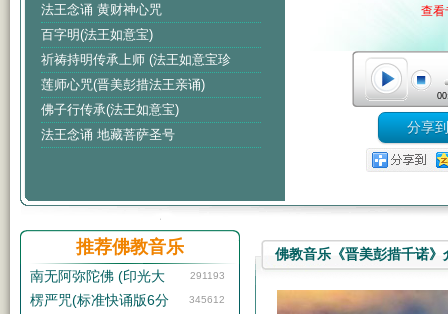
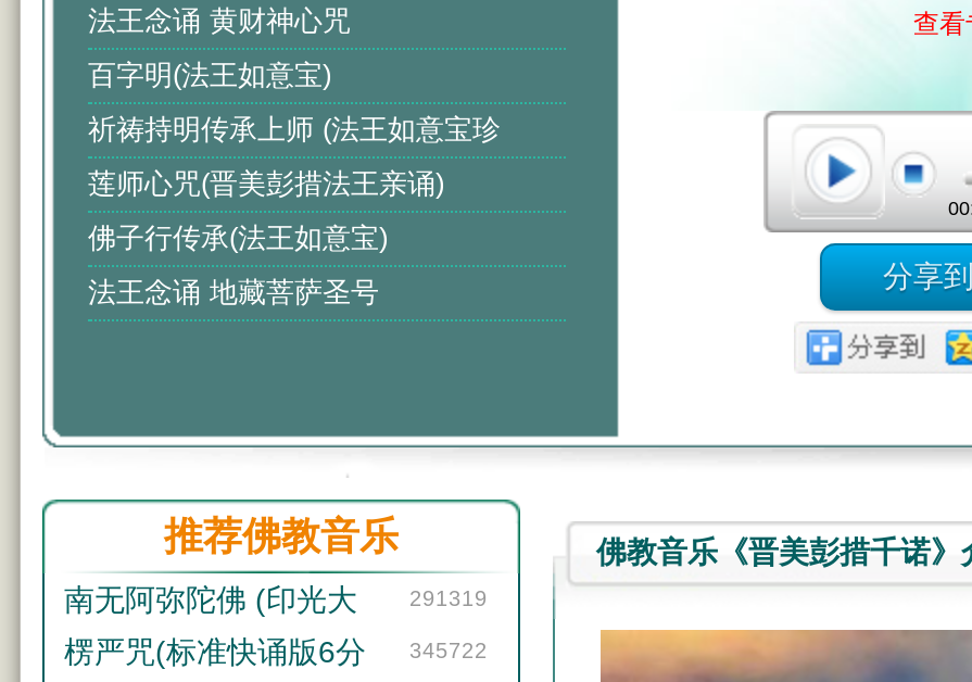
[190,270,225,281] 291193 -> [409,586,488,610] 291319
[30,292,225,308] 楞严咒(标准快诵版6分 345612 -> [64,634,488,669] 楞严咒(标准快诵版6分 345722

